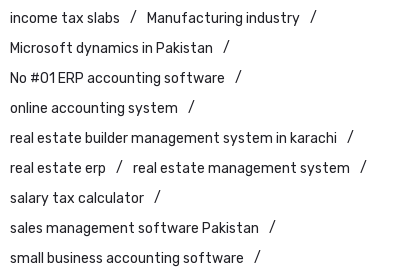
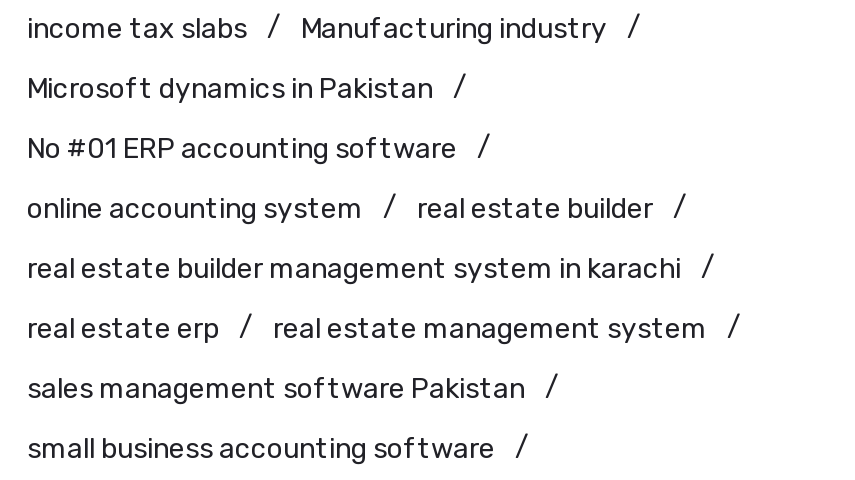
none -> [417,191,653,225] real estate builder
[10,190,144,207] salary tax calculator -> none

